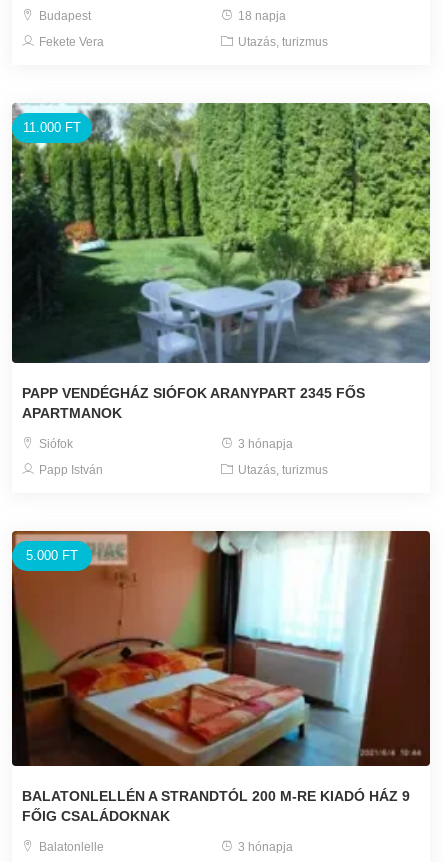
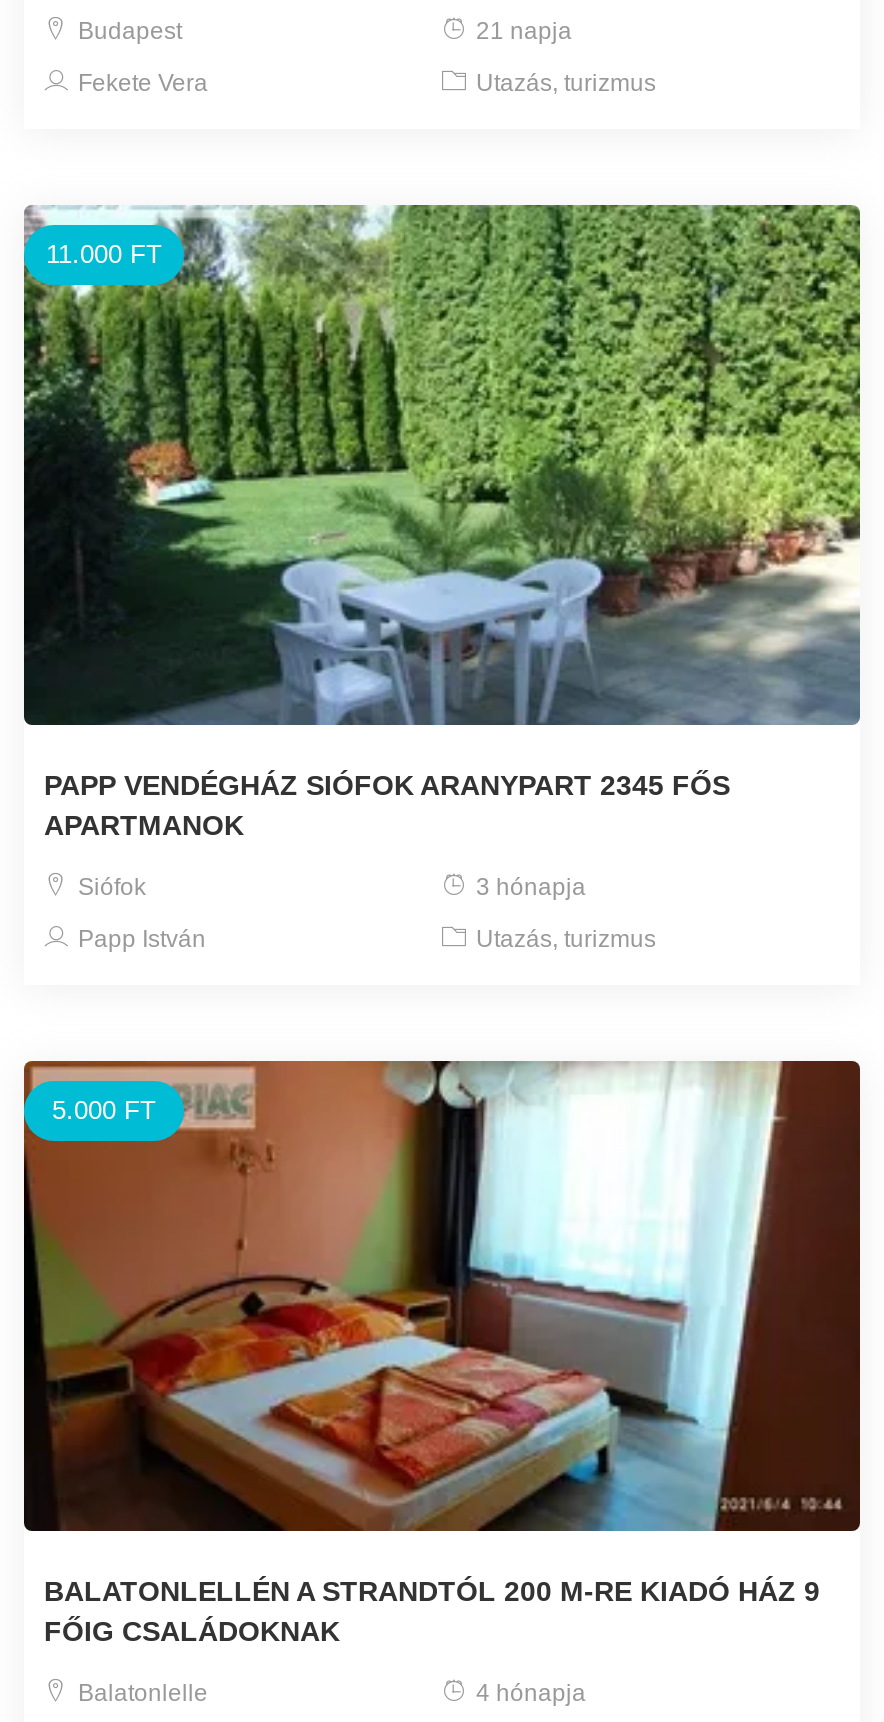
[235,9,286,23] 18 napja -> [470,17,572,45] 21 napja
[235,840,293,854] 3 hónapja -> [470,1680,586,1708] 4 hónapja

